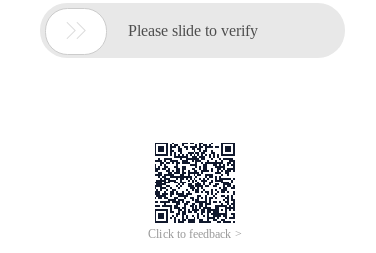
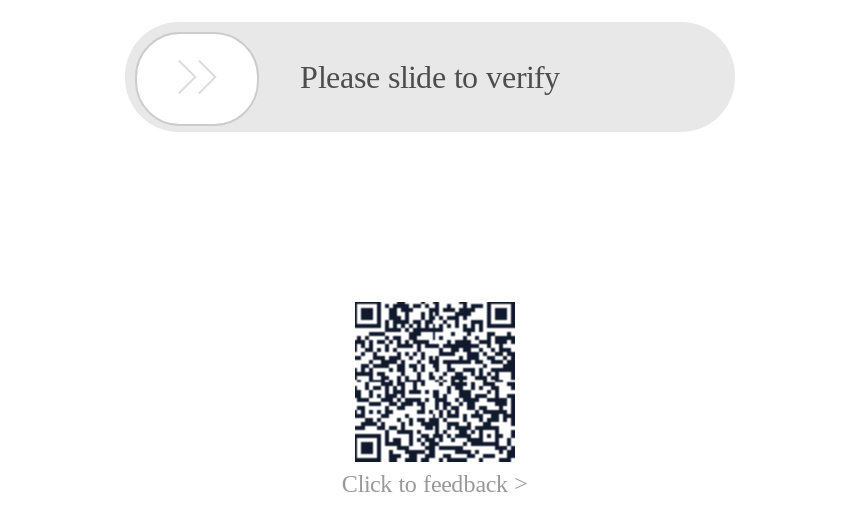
[155,142,236,224] [image] -> [353,300,517,464] [image]

